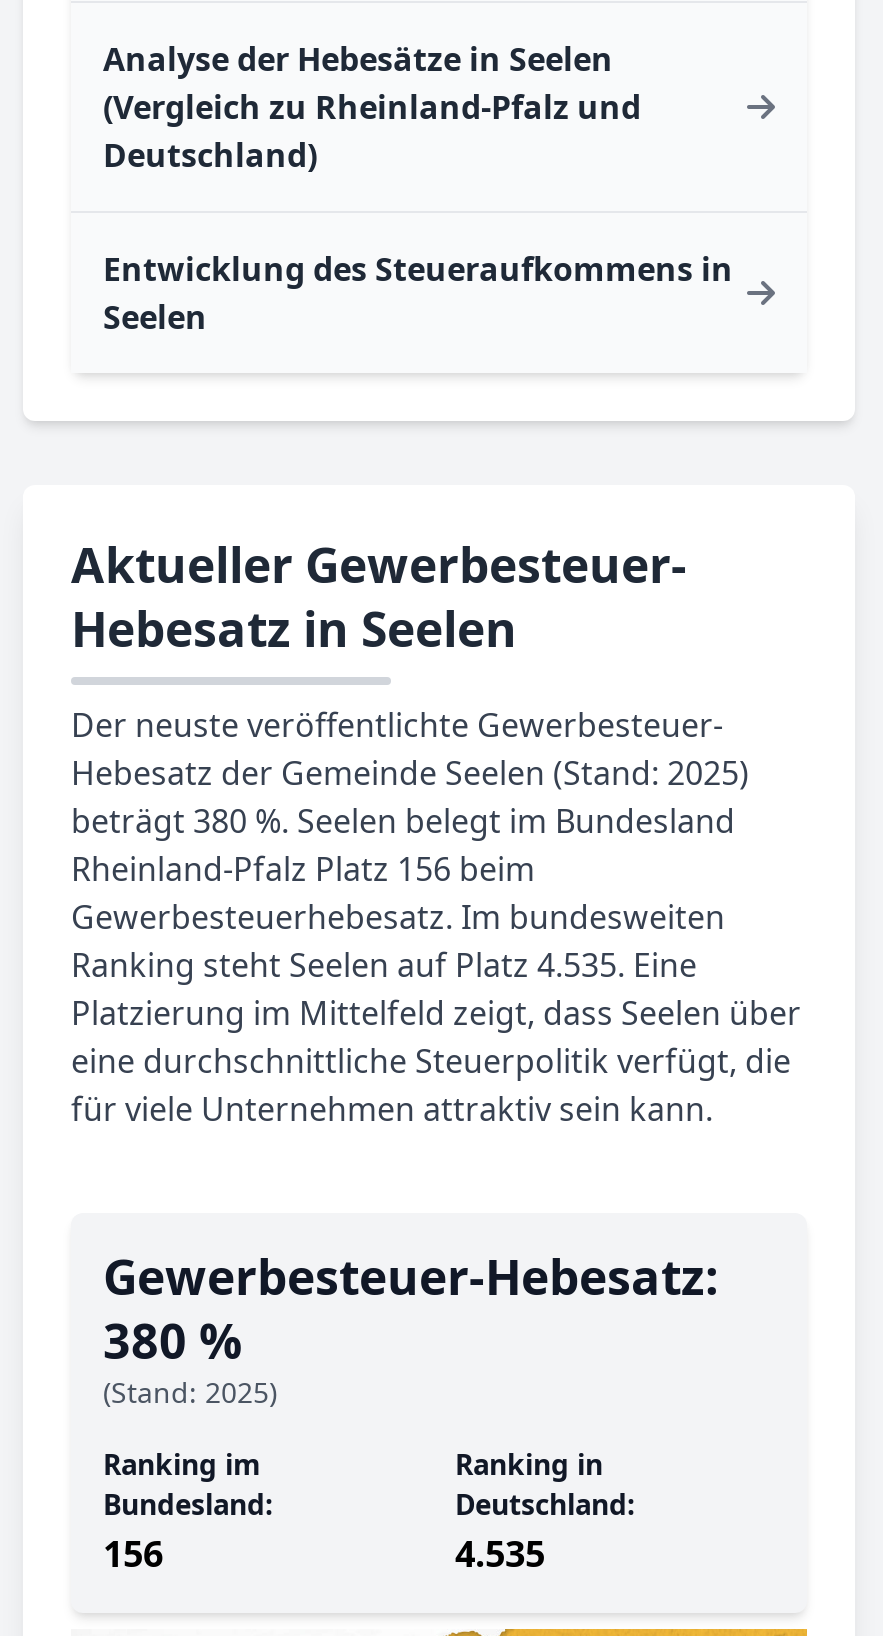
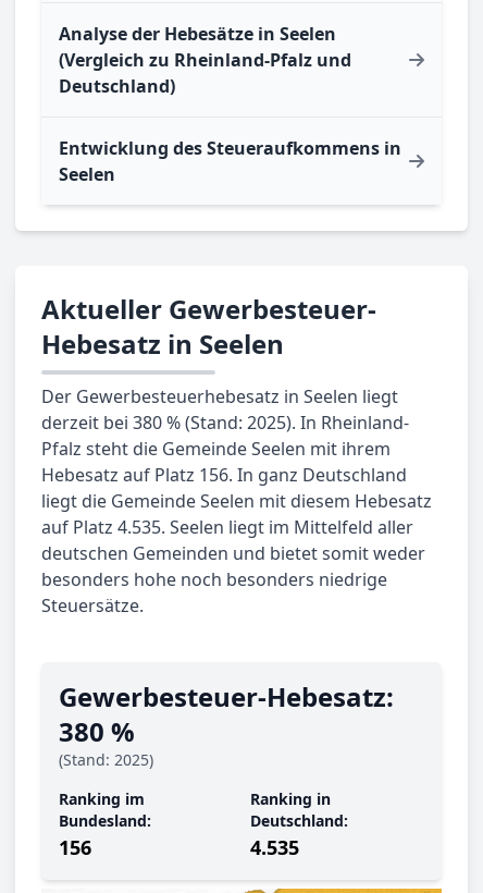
[71,703,801,1131] Der neuste veröffentlichte Gewerbesteuer- | Hebesatz der Gemeinde Seelen (Stand: 2025) | beträgt 380 %. Seelen belegt im Bundesland | Rheinland-Pfalz Platz 156 beim | Gewerbesteuerhebesatz. Im bundesweiten | Ranking steht Seelen auf Platz 4.535. Eine | Platzierung im Mittelfeld zeigt, dass Seelen über | eine durchschnittliche Steuerpolitik verfügt, die | für viele Unternehmen attraktiv sein kann. -> [41,385,432,618] Der Gewerbesteuerhebesatz in Seelen liegt | derzeit bei 380 % (Stand: 2025). In Rheinland- | Pfalz steht die Gemeinde Seelen mit ihrem | Hebesatz auf Platz 156. In ganz Deutschland | liegt die Gemeinde Seelen mit diesem Hebesatz | auf Platz 4.535. Seelen liegt im Mittelfeld aller | deutschen Gemeinden und bietet somit weder | besonders hohe noch besonders niedrige | Steuersätze.

